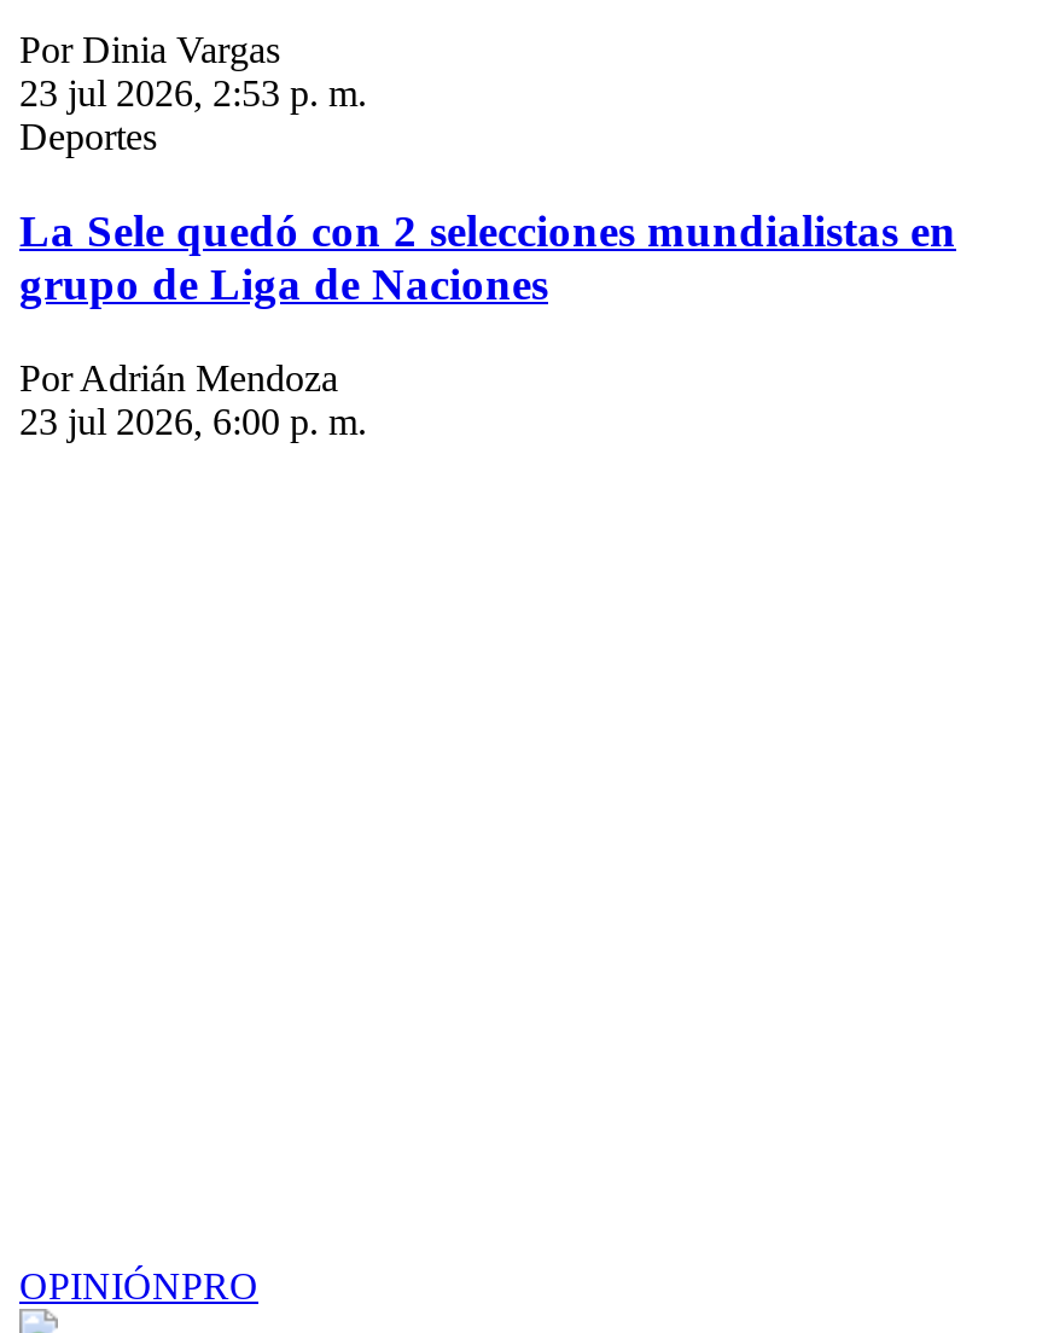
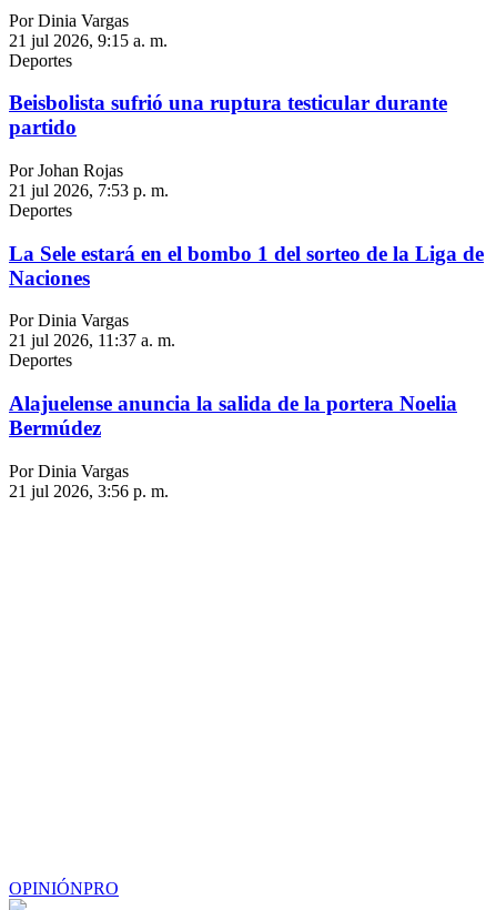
[19,74,367,115] 23 jul 2026, 2:53 p. m. -> [9,31,168,49] 21 jul 2026, 9:15 a. m.
[19,206,956,442] La Sele quedó con 2 selecciones mundialistas en | grupo de Liga de Naciones | Por Adrián Mendoza | 23 jul 2026, 6:00 p. m. -> [9,91,484,500] Beisbolista sufrió una ruptura testicular durante | partido | Por Johan Rojas | 21 jul 2026, 7:53 p. m. | Deportes | La Sele estará en el bombo 1 del sorteo de la Liga de | Naciones | Por Dinia Vargas | 21 jul 2026, 11:37 a. m. | Deportes | Alajuelense anuncia la salida de la portera Noelia | Bermúdez | Por Dinia Vargas | 21 jul 2026, 3:56 p. m.

